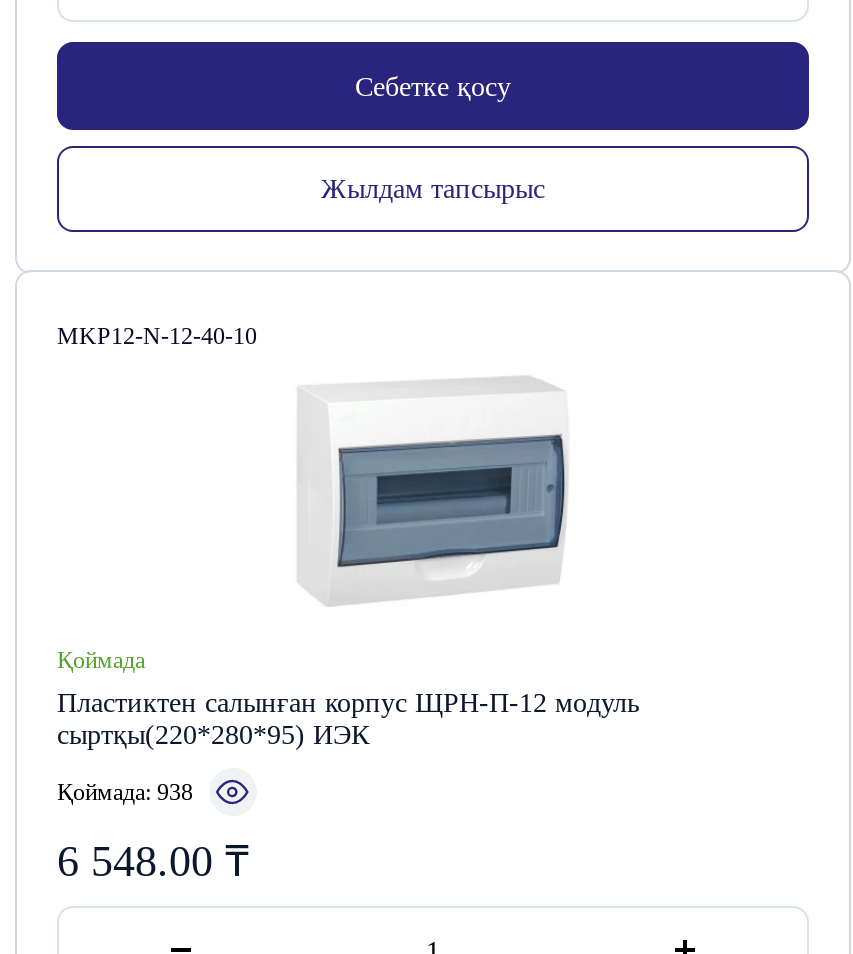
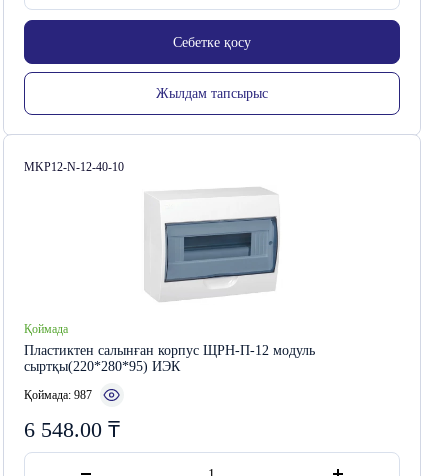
[57,778,193,806] Қоймада: 938 -> [24,388,92,402] Қоймада: 987

